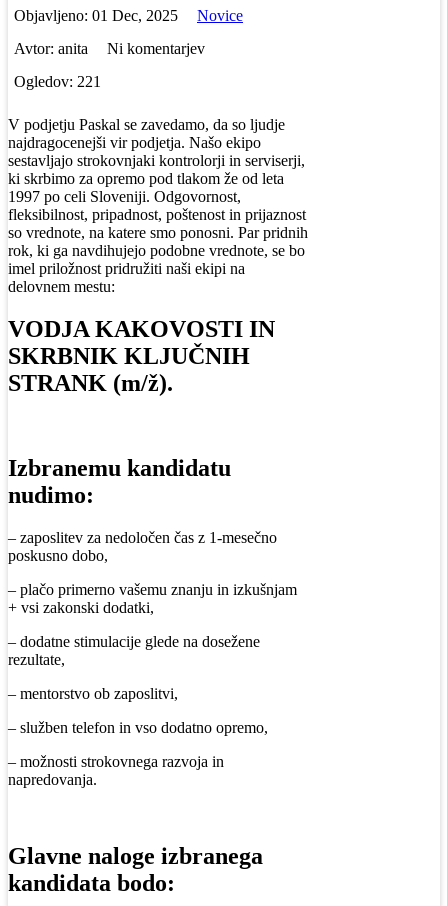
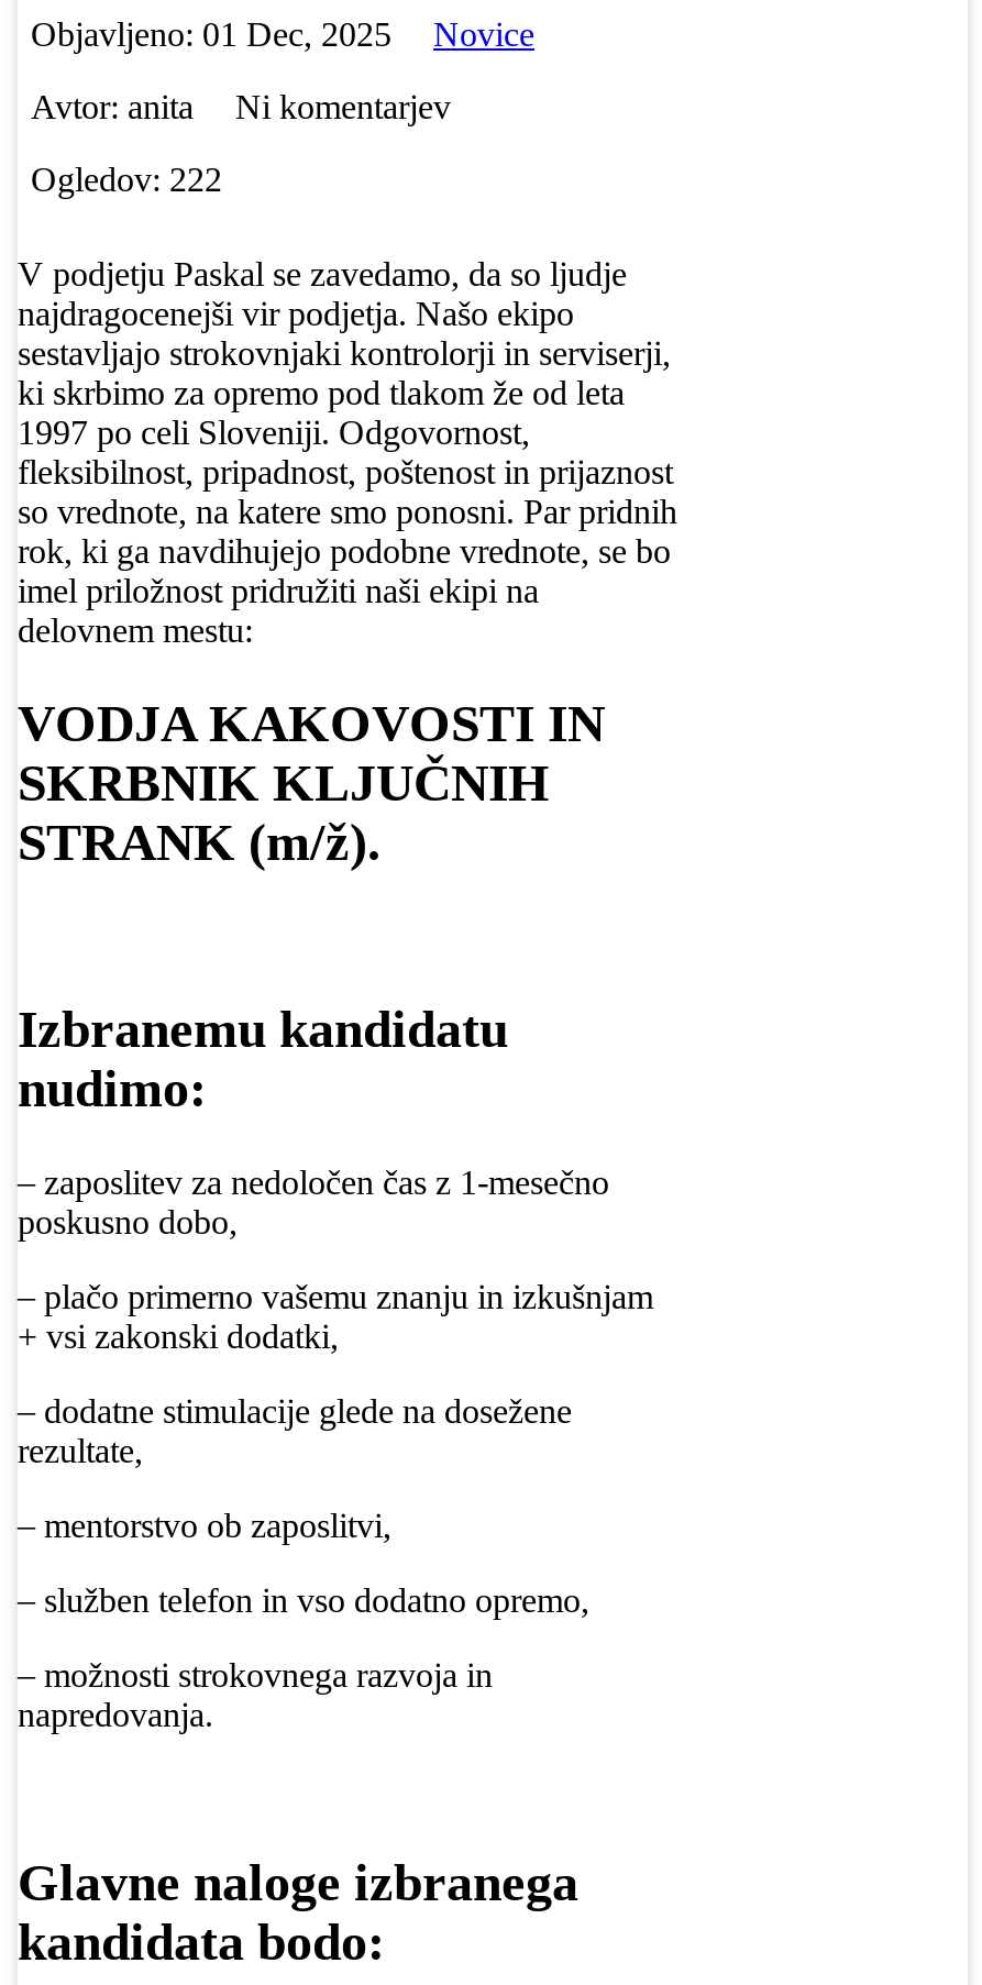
[14,73,101,90] Ogledov: 221 -> [31,161,222,198] Ogledov: 222

